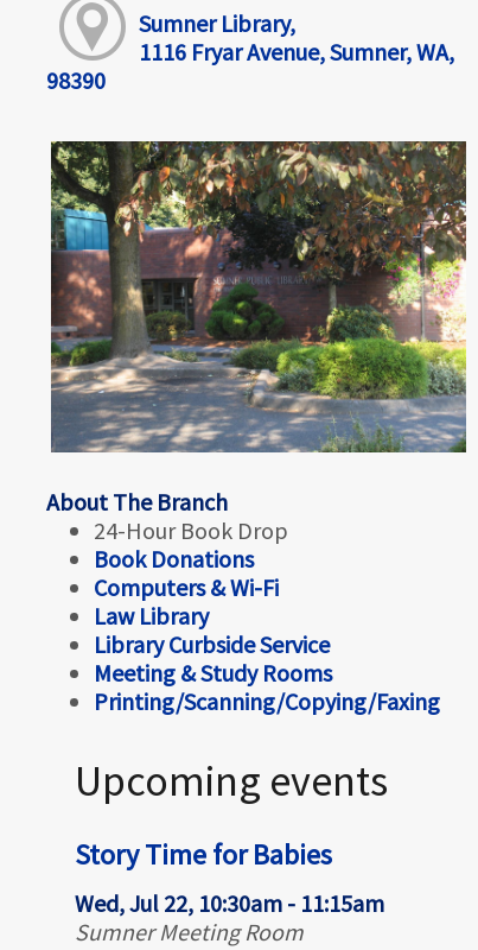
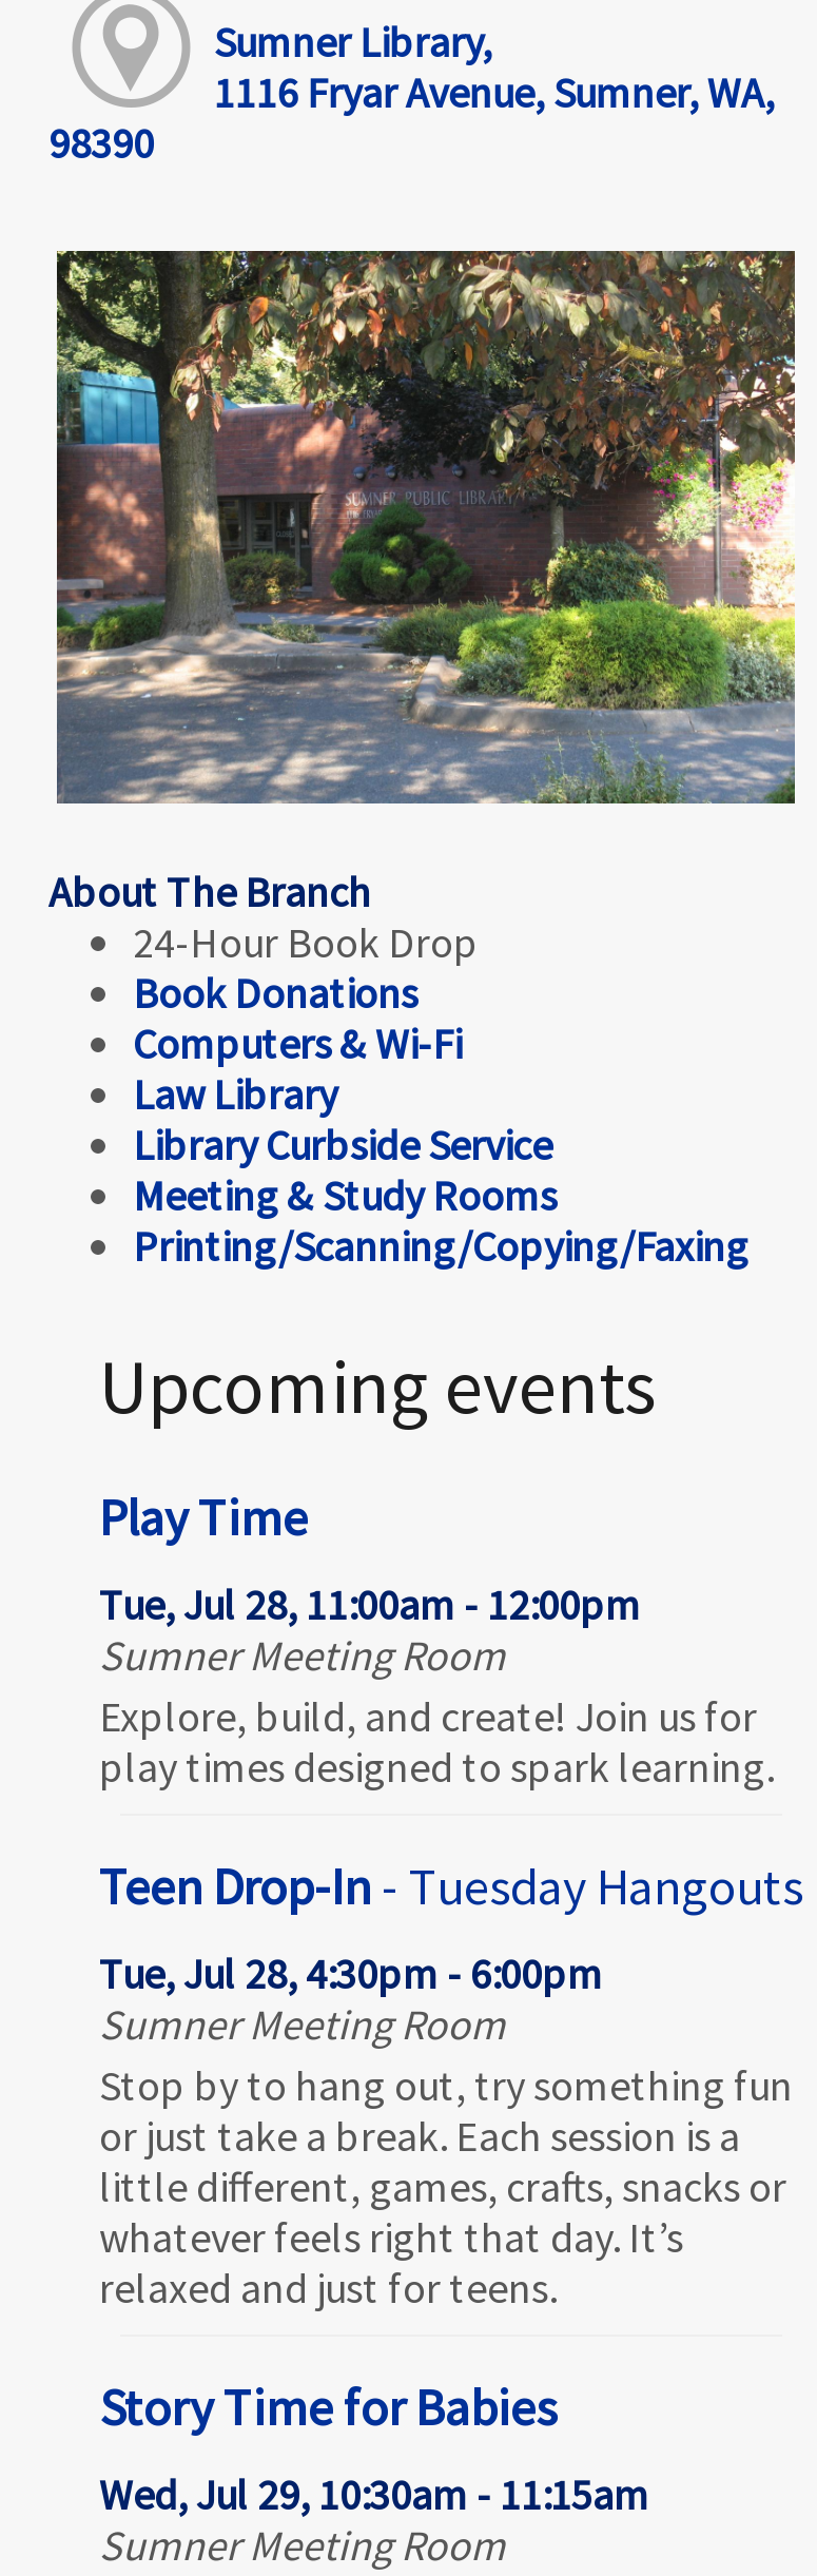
none -> [99,1485,803,2313] Play Time | Tue, Jul 28, 11:00am - 12:00pm | Sumner Meeting Room | Explore, build, and create! Join us for | play times designed to spark learning. | Teen Drop-In - Tuesday Hangouts | Tue, Jul 28, 4:30pm - 6:00pm | Sumner Meeting Room | Stop by to hang out, try something fun | or just take a break. Each session is a | little different, games, crafts, snacks or | whatever feels right that day. It’s | relaxed and just for teens.
[75,888,384,918] Wed, Jul 22, 10:30am - 11:15am -> [99,2467,649,2519] Wed, Jul 29, 10:30am - 11:15am

